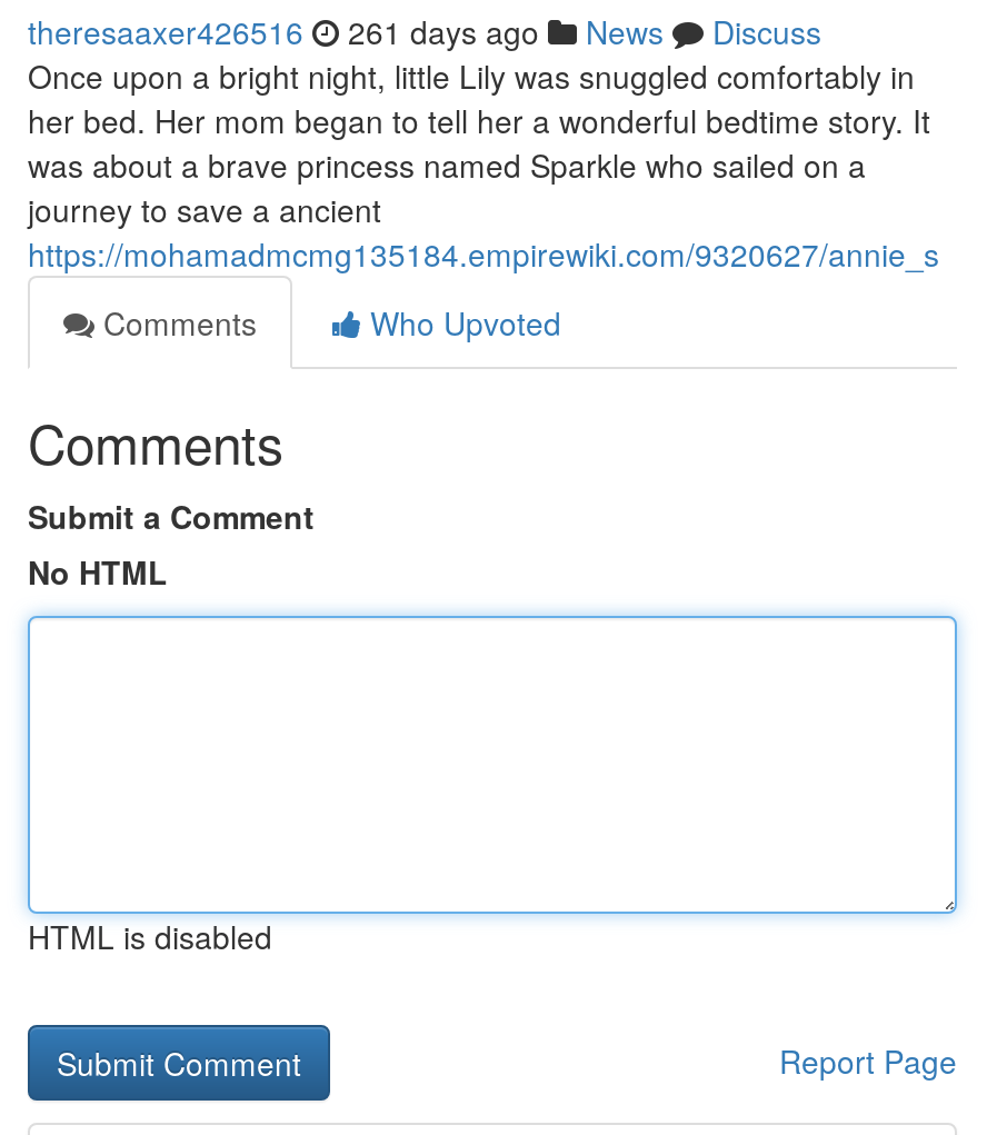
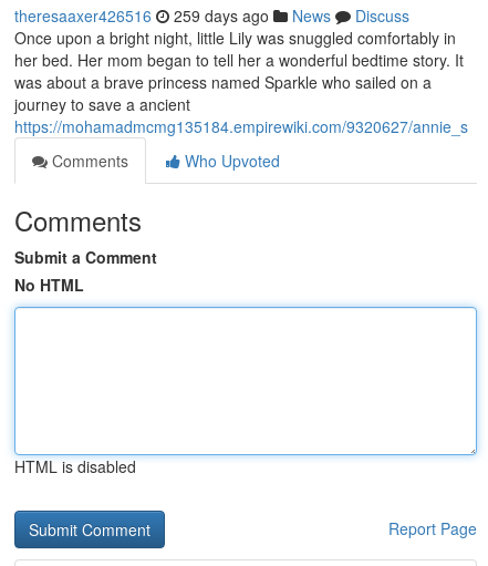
[28,9,821,53] theresaaxer426516 261 days ago News Discuss -> [14,4,409,27] theresaaxer426516 259 days ago News Discuss

